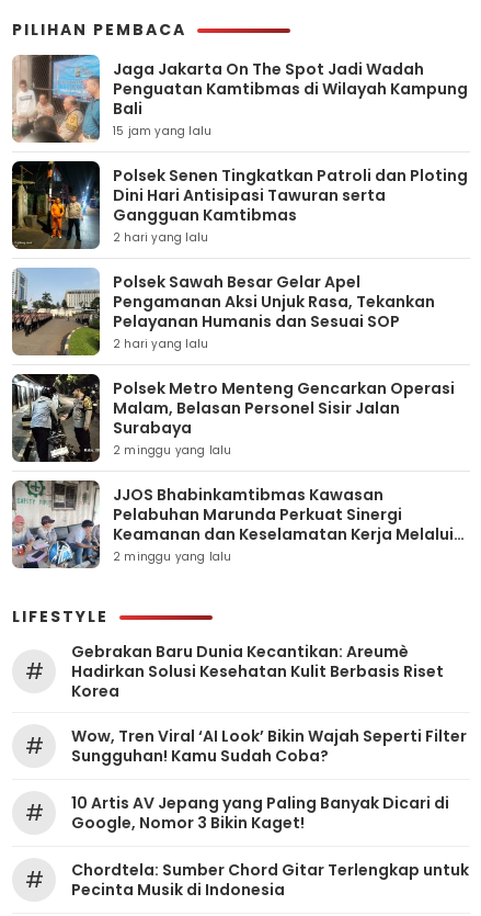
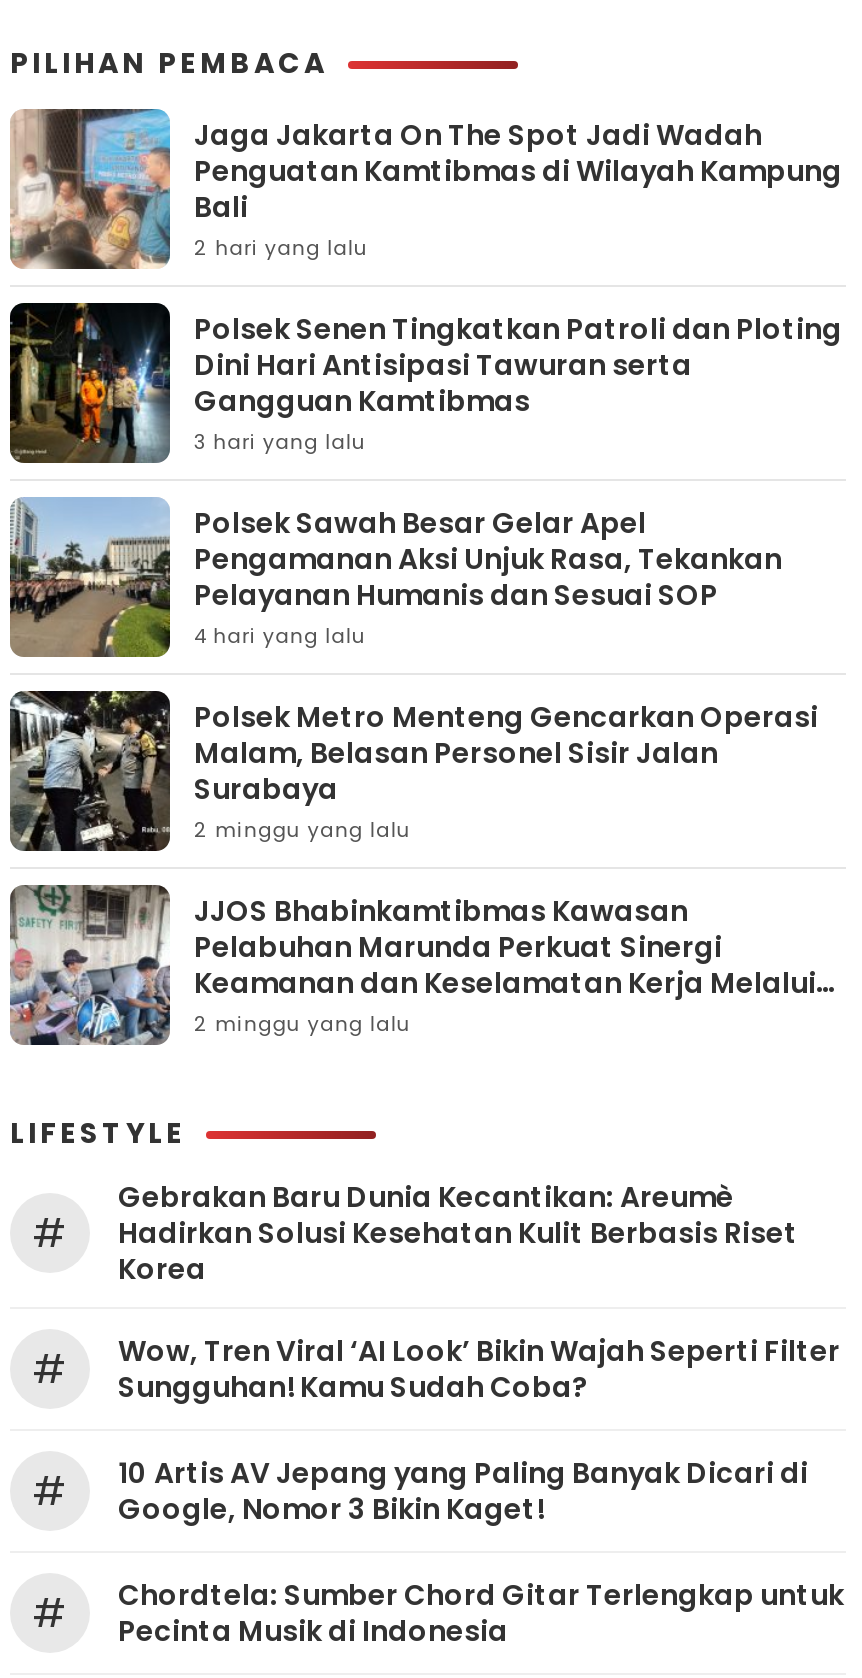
[113,123,212,139] 15 jam yang lalu -> [194,232,368,262] 2 hari yang lalu
[113,229,208,246] 2 hari yang lalu -> [194,426,366,456] 3 hari yang lalu
[113,336,208,352] 2 hari yang lalu -> [194,620,366,650] 4 hari yang lalu

